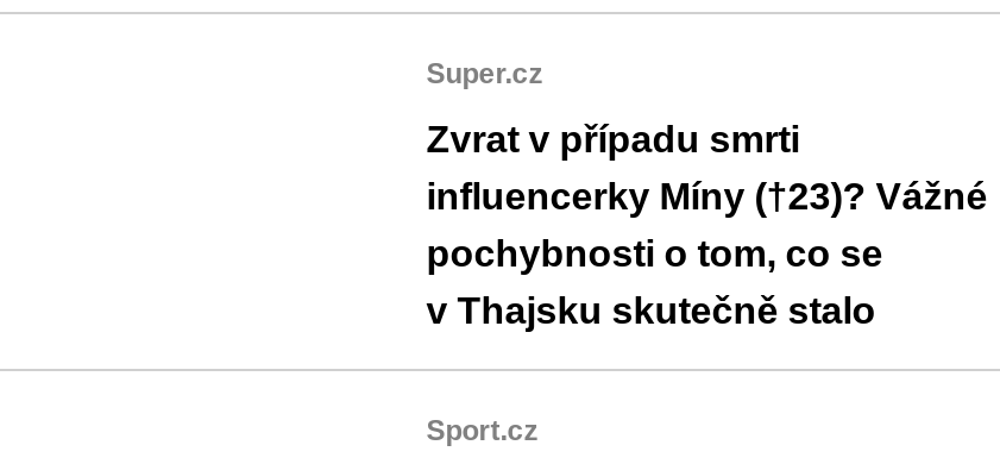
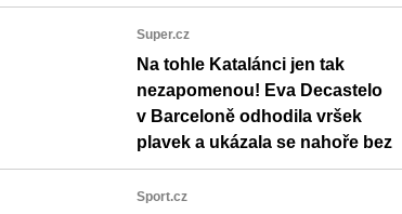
[426,118,987,330] Zvrat v případu smrti | influencerky Míny (†23)? Vážné | pochybnosti o tom, co se | v Thajsku skutečně stalo -> [136,55,392,151] Na tohle Katalánci jen tak | nezapomenou! Eva Decastelo | v Barceloně odhodila vršek | plavek a ukázala se nahoře bez

